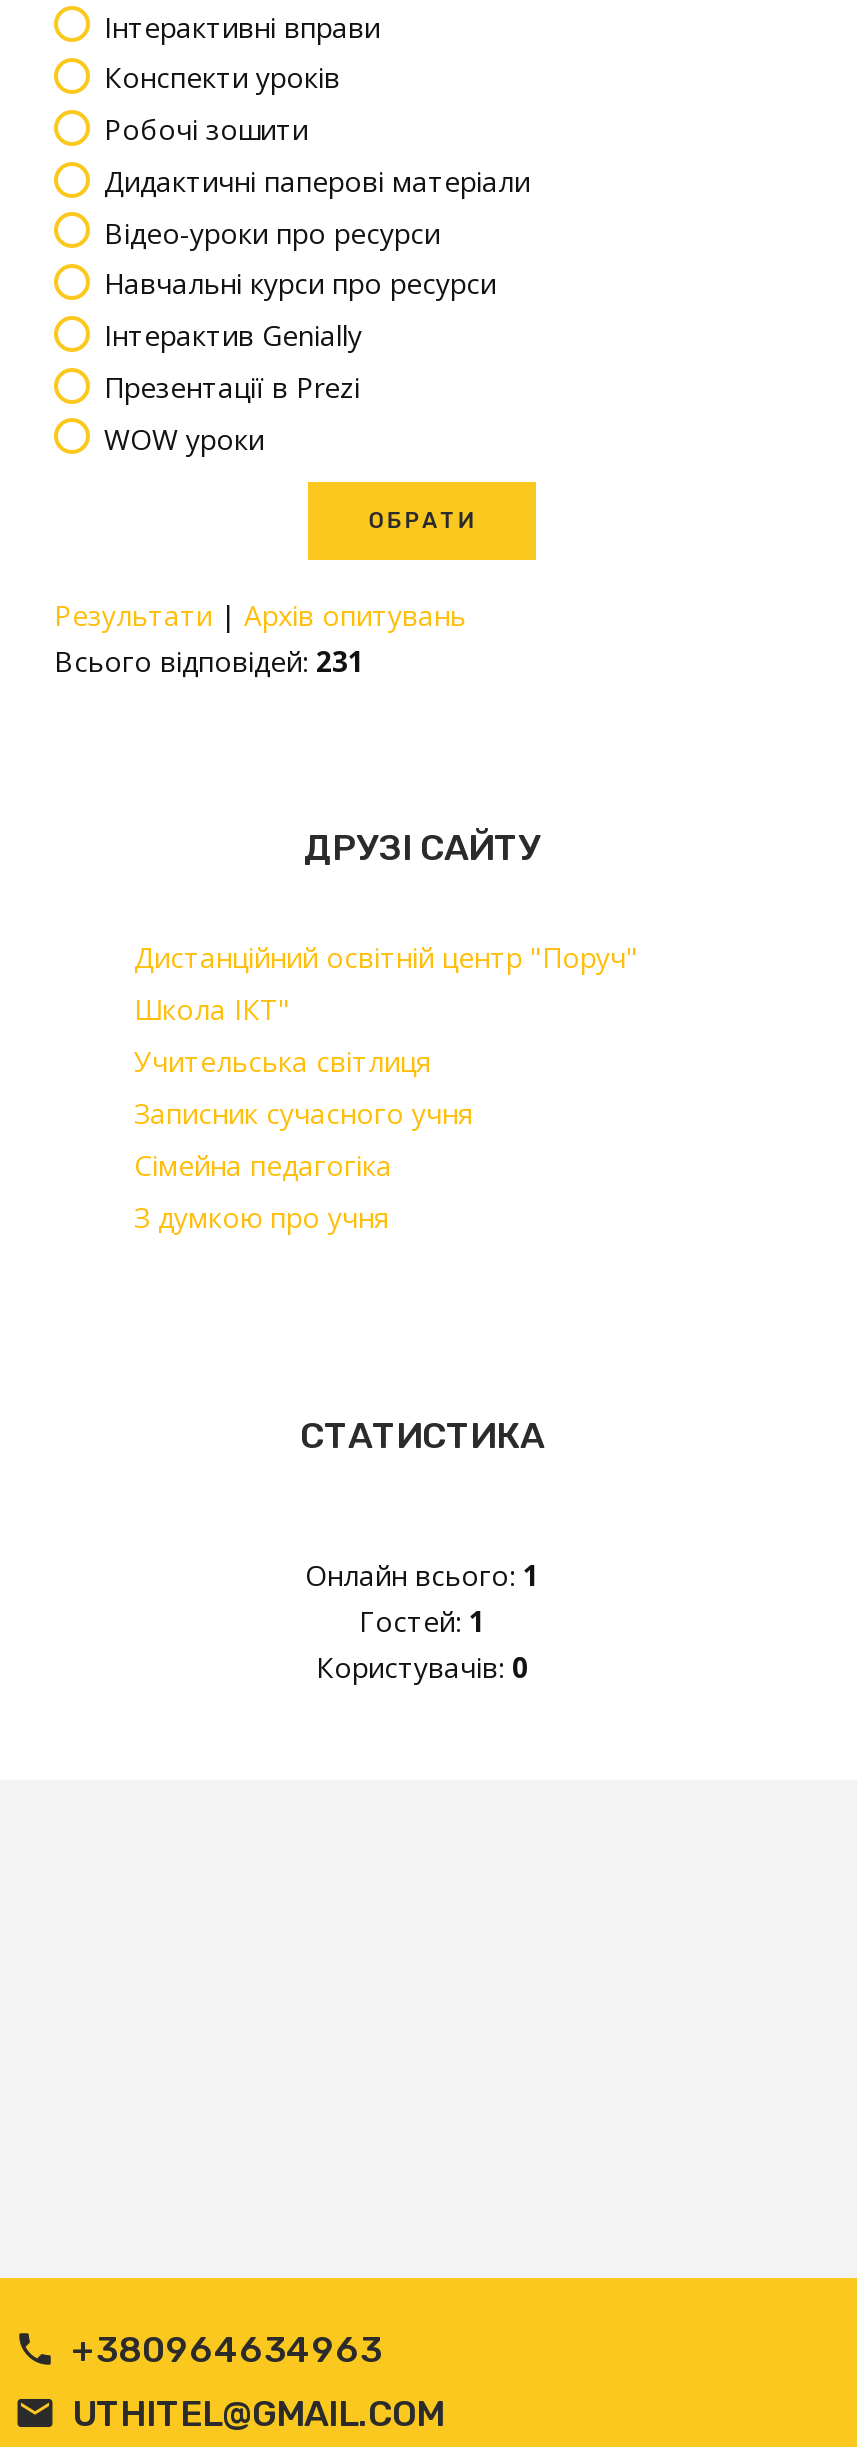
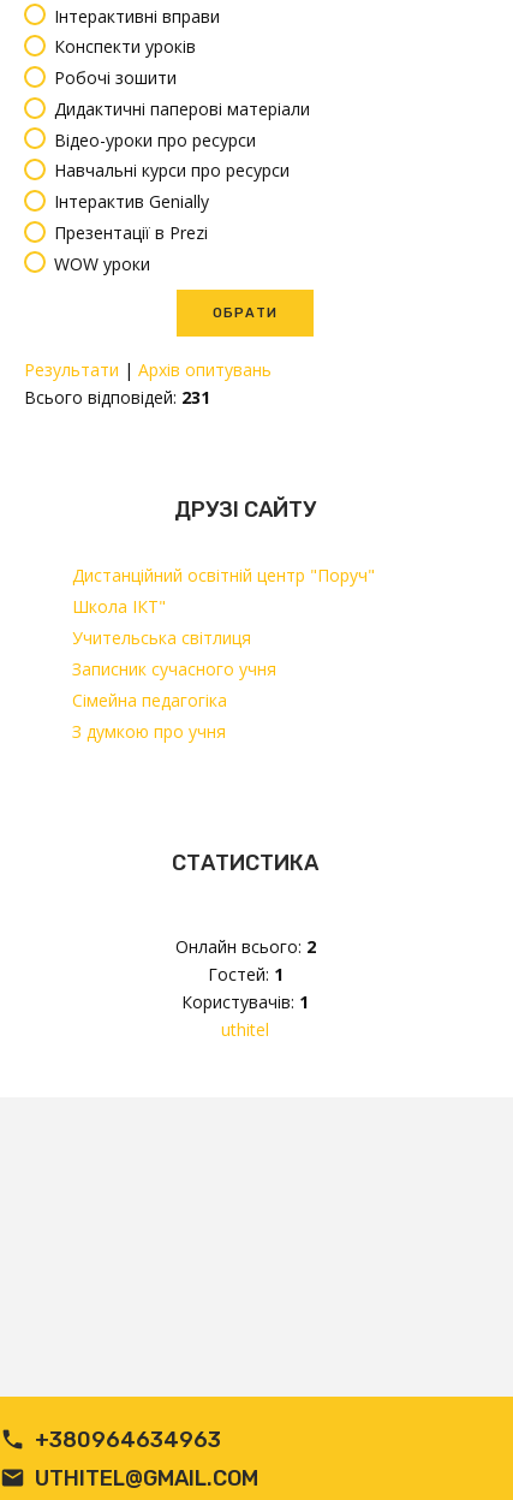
[305,1557,539,1595] Онлайн всього: 1 -> [175,936,315,958] Онлайн всього: 2
[316,1649,528,1687] Користувачів: 0 -> [181,991,309,1041] Користувачів: 1 | uthitel

